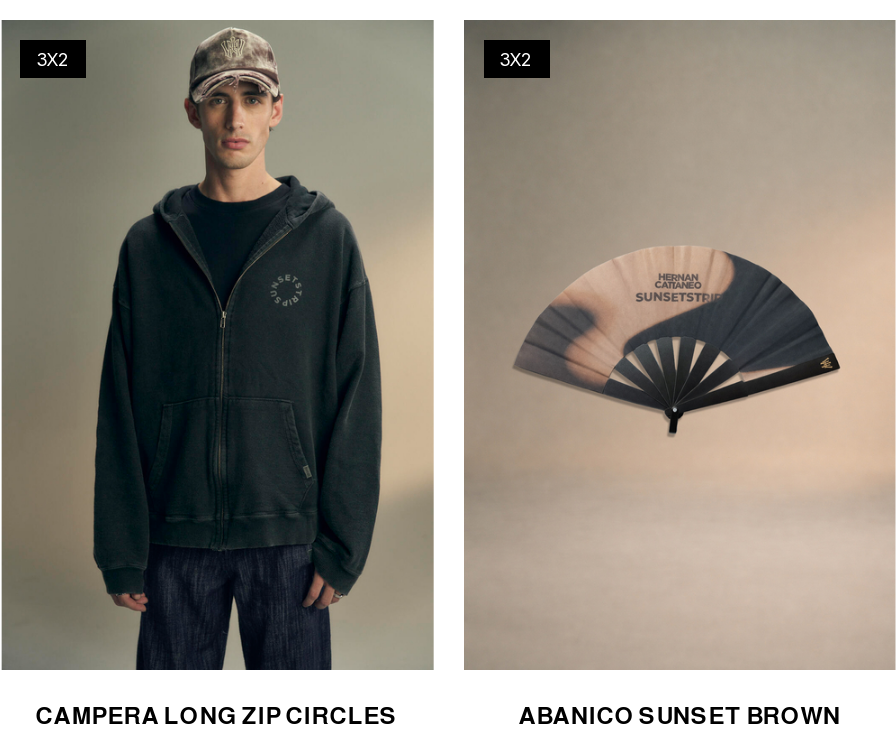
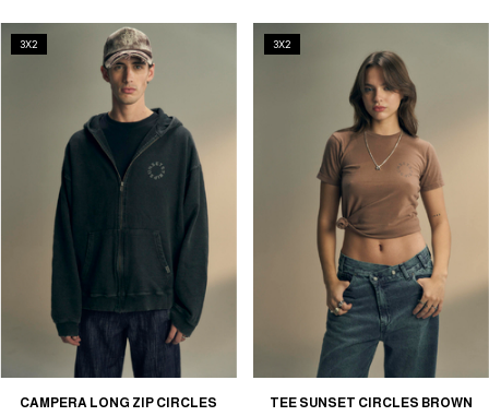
[464,72,890,730] [image] | ABANICO SUNSET BROWN -> [254,50,486,410] [image] | TEE SUNSET CIRCLES BROWN

